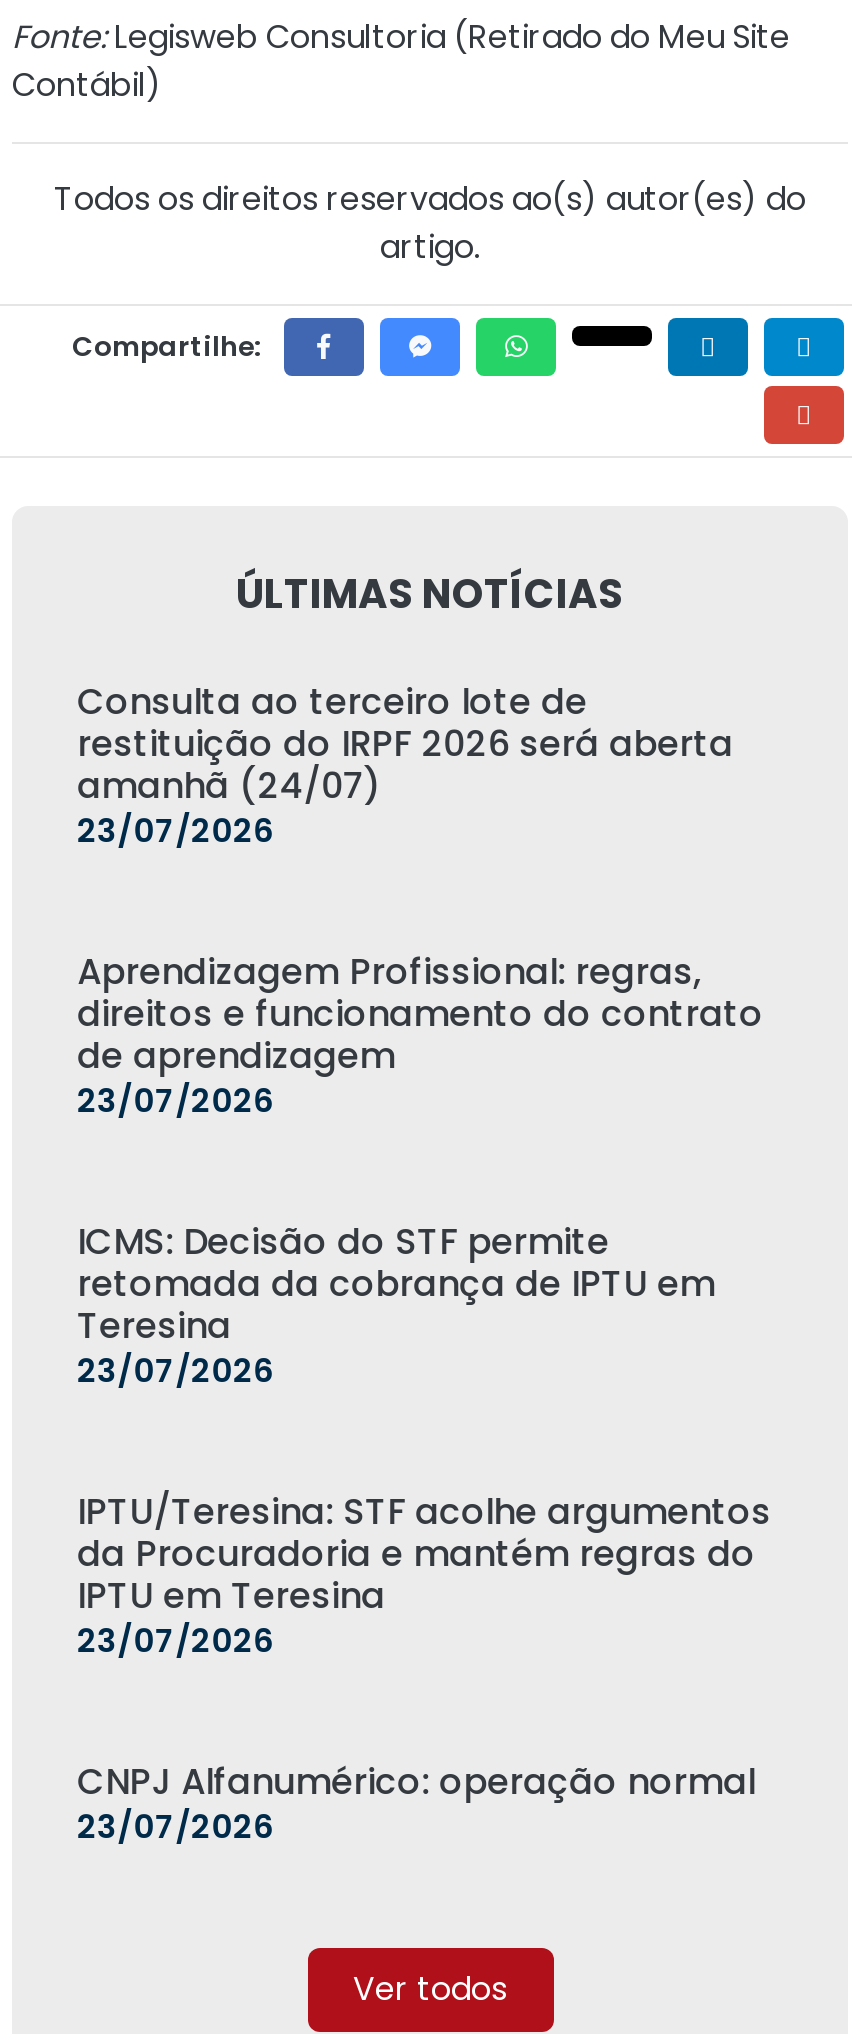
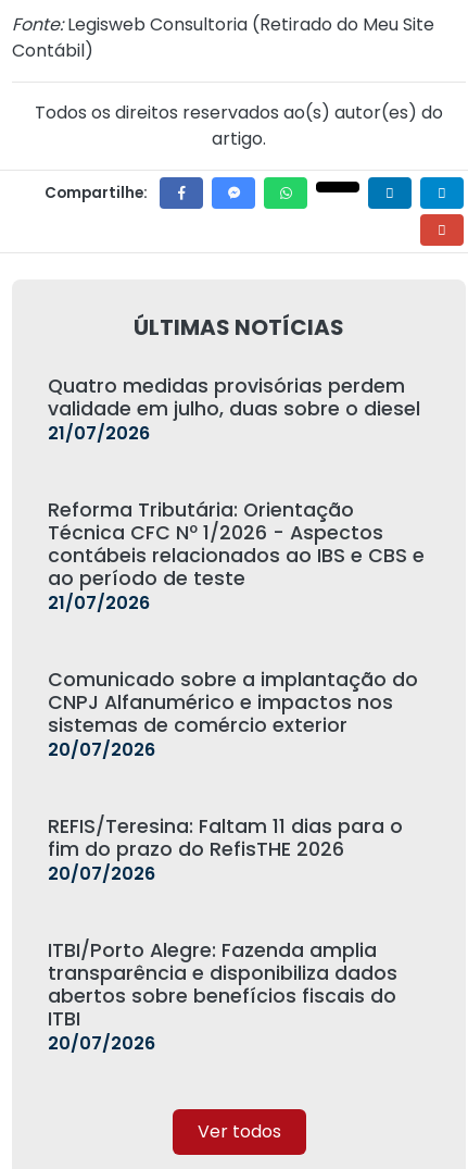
[77,678,733,854] Consulta ao terceiro lote de | restituição do IRPF 2026 será aberta | amanhã (24/07) | 23/07/2026 -> [47,373,420,446] Quatro medidas provisórias perdem | validade em julho, duas sobre o diesel | 21/07/2026
[77,948,763,1124] Aprendizagem Profissional: regras, | direitos e funcionamento do contrato | de aprendizagem | 23/07/2026 -> [47,497,424,615] Reforma Tributária: Orientação | Técnica CFC Nº 1/2026 - Aspectos | contábeis relacionados ao IBS e CBS e | ao período de teste | 21/07/2026
[77,1218,715,1394] ICMS: Decisão do STF permite | retomada da cobrança de IPTU em | Teresina | 23/07/2026 -> [47,667,418,762] Comunicado sobre a implantação do | CNPJ Alfanumérico e impactos nos | sistemas de comércio exterior | 20/07/2026
[77,1488,771,1664] IPTU/Teresina: STF acolhe argumentos | da Procuradoria e mantém regras do | IPTU em Teresina | 23/07/2026 -> [47,813,402,886] REFIS/Teresina: Faltam 11 dias para o | fim do prazo do RefisTHE 2026 | 20/07/2026
[77,1758,755,1850] CNPJ Alfanumérico: operação normal | 23/07/2026 -> [47,937,397,1056] ITBI/Porto Alegre: Fazenda amplia | transparência e disponibiliza dados | abertos sobre benefícios fiscais do | ITBI | 20/07/2026

